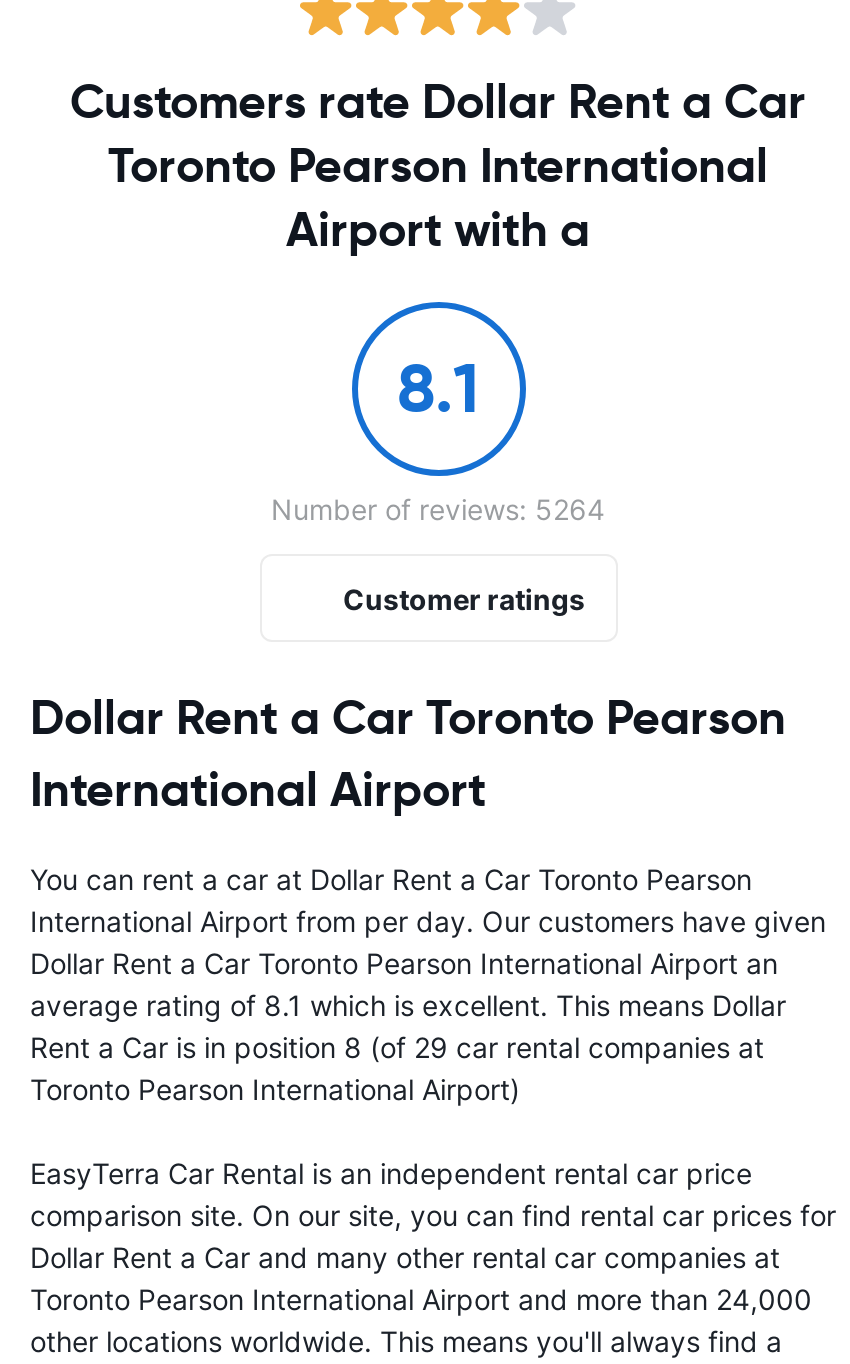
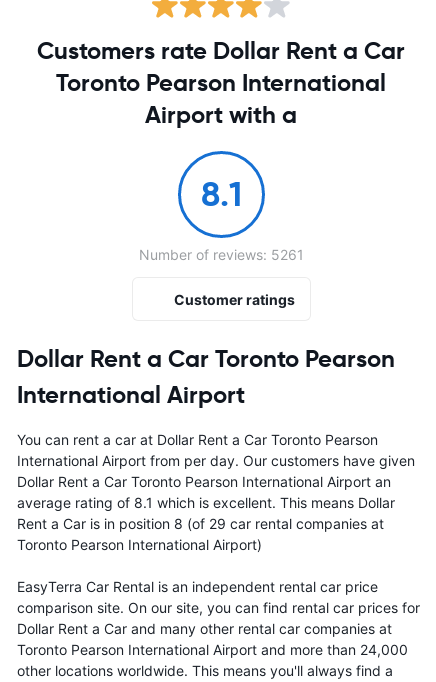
[271,492,605,526] Number of reviews: 5264 -> [138,246,303,263] Number of reviews: 5261

